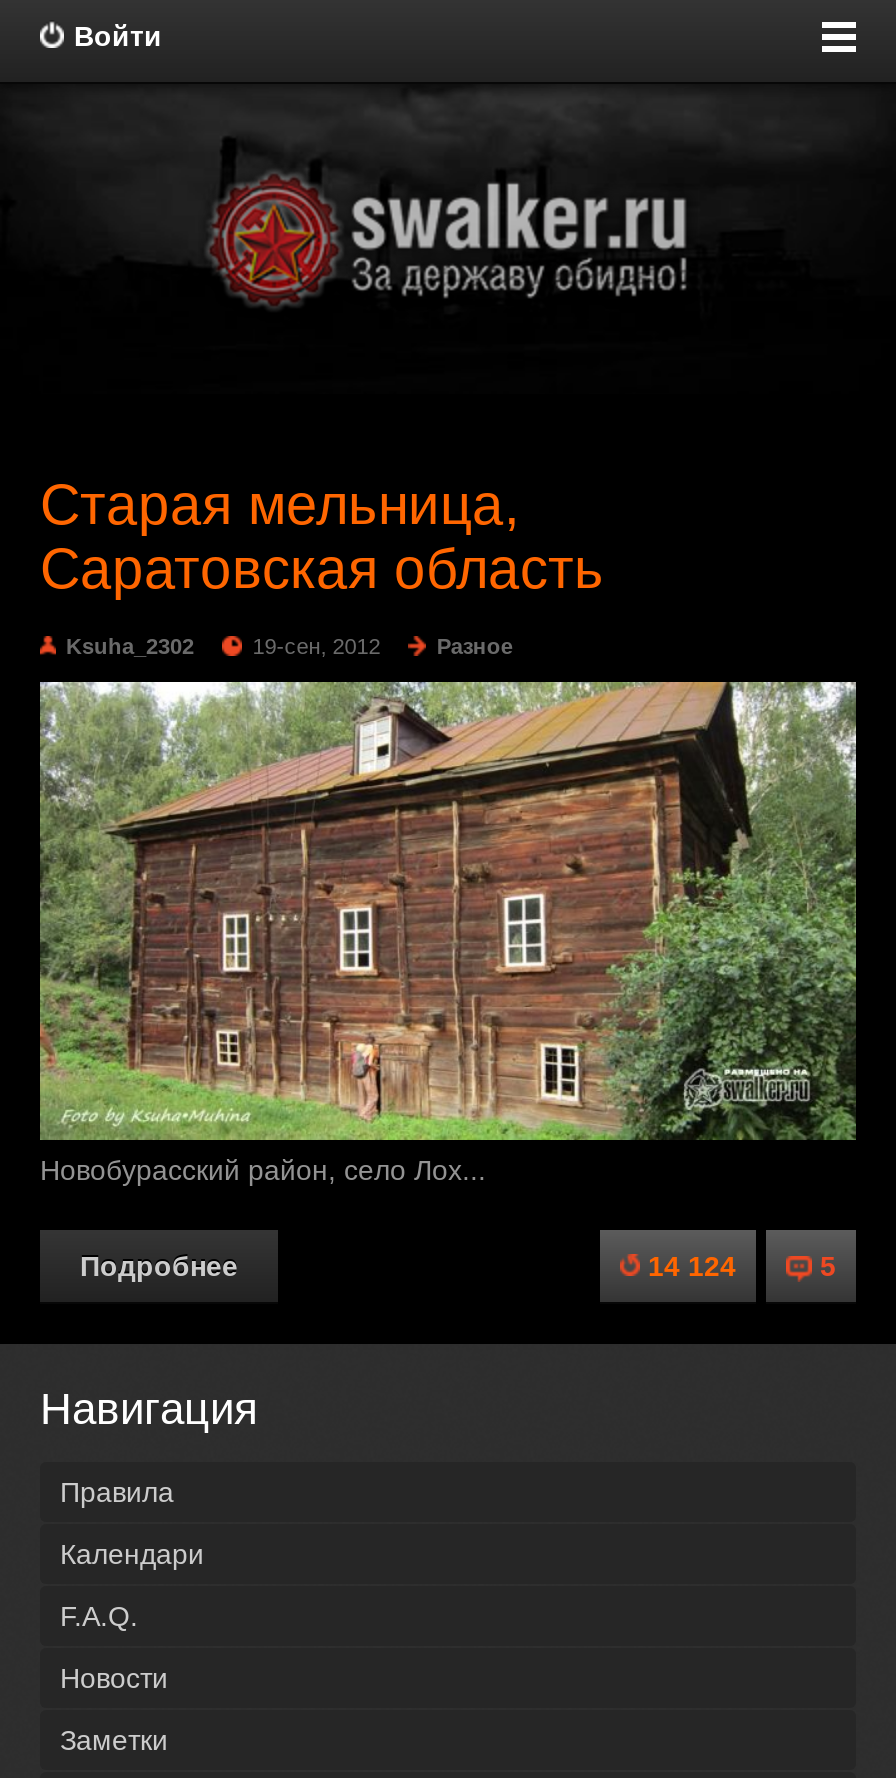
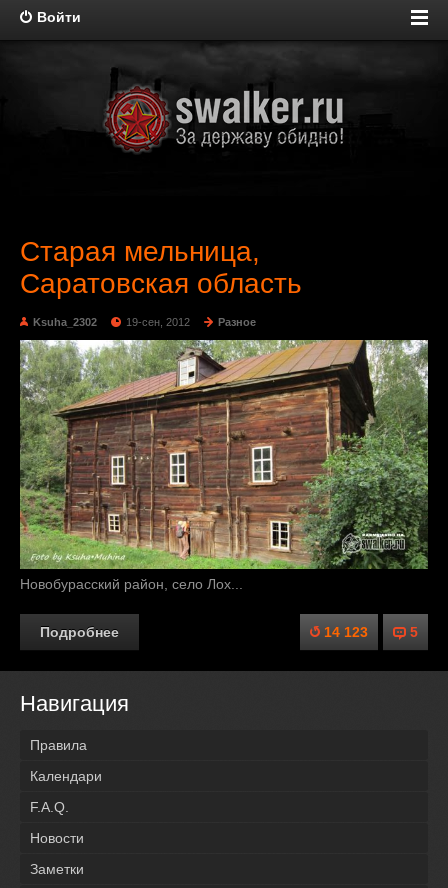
[648,1250,736,1282] 14 124 -> [324,624,368,640] 14 123

